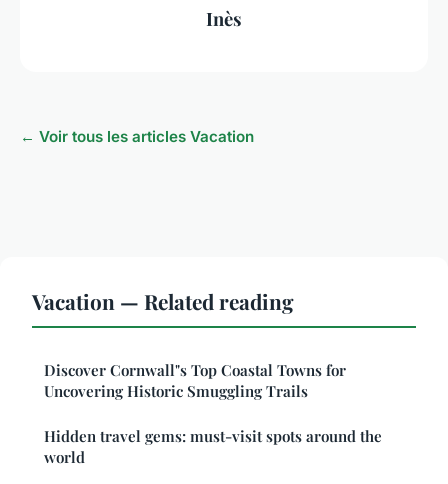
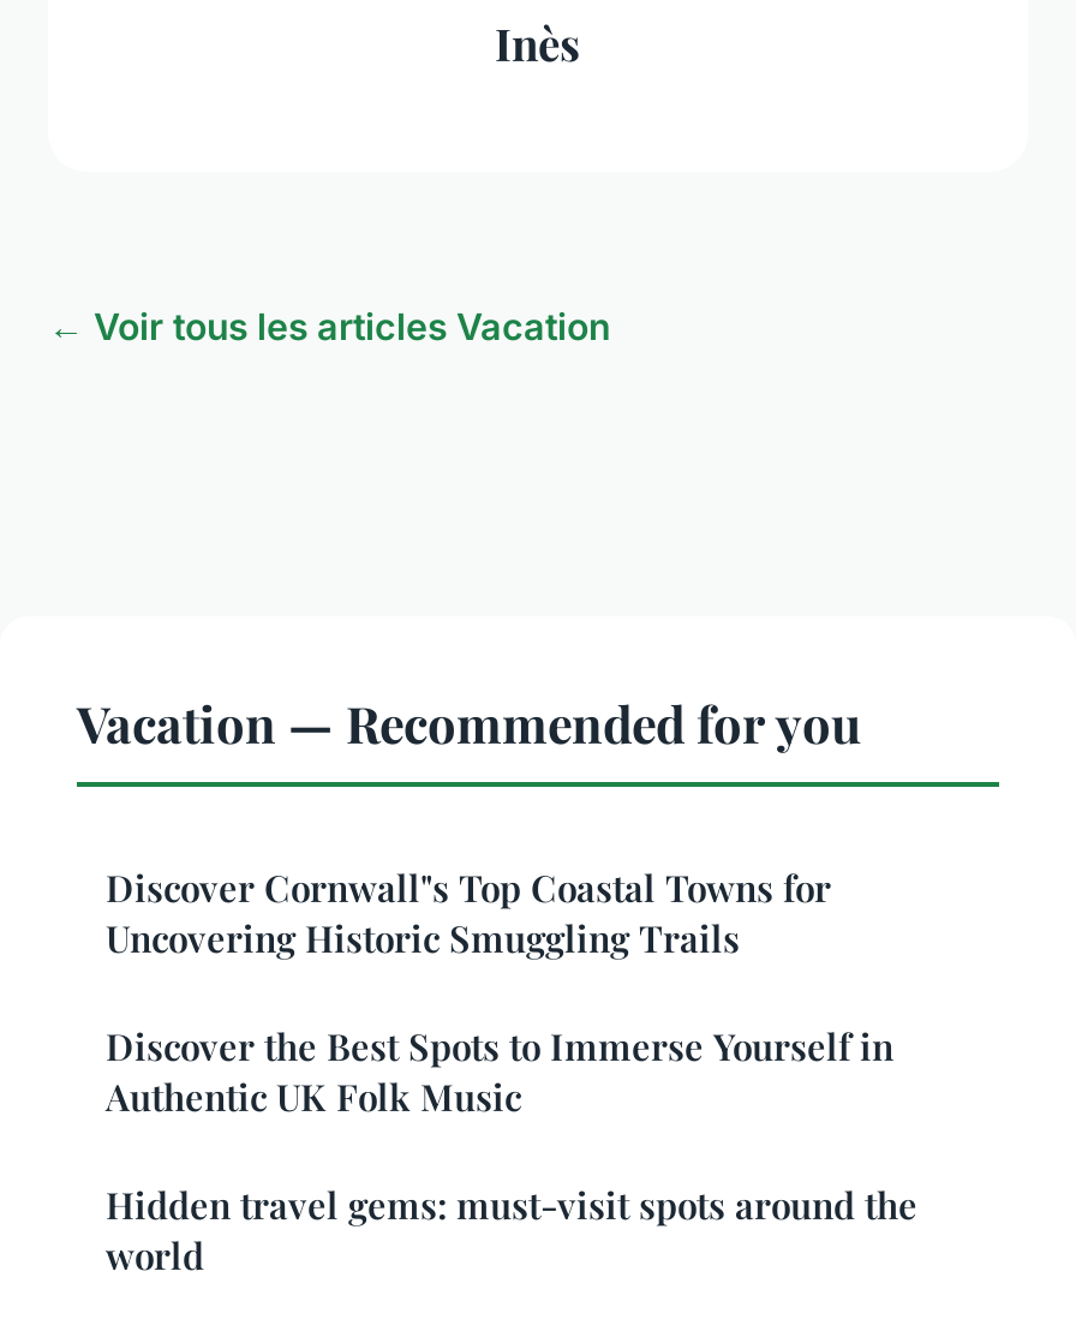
[32,287,294,315] Vacation — Related reading -> [77,689,862,756] Vacation — Recommended for you
none -> [106,1023,893,1121] Discover the Best Spots to Immerse Yourself in | Authentic UK Folk Music

